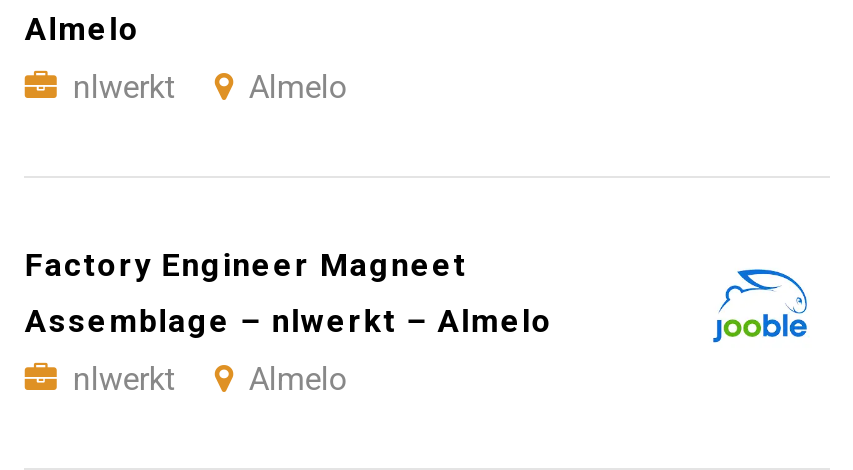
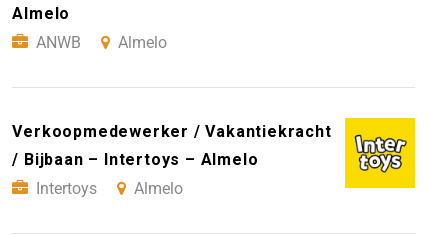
[73,67,175,105] nlwerkt -> [36,33,81,52] ANWB
[25,245,467,283] Factory Engineer Magneet -> [12,122,332,141] Verkoopmedewerker / Vakantiekracht
[690,236,830,376] [image] -> [344,117,416,189] [image]
[25,301,553,339] Assemblage – nlwerkt – Almelo -> [12,150,258,169] / Bijbaan – Intertoys – Almelo
[73,359,175,397] nlwerkt -> [36,179,97,198] Intertoys

